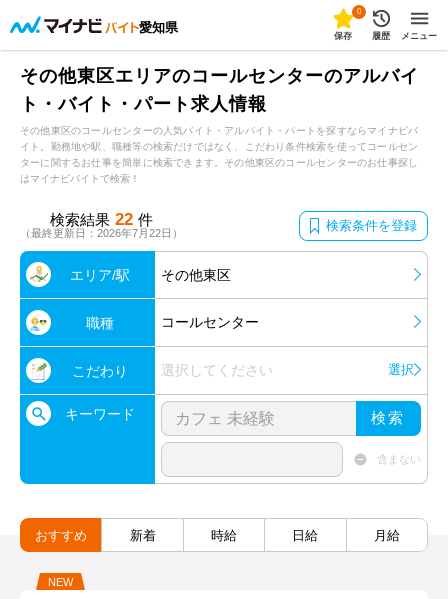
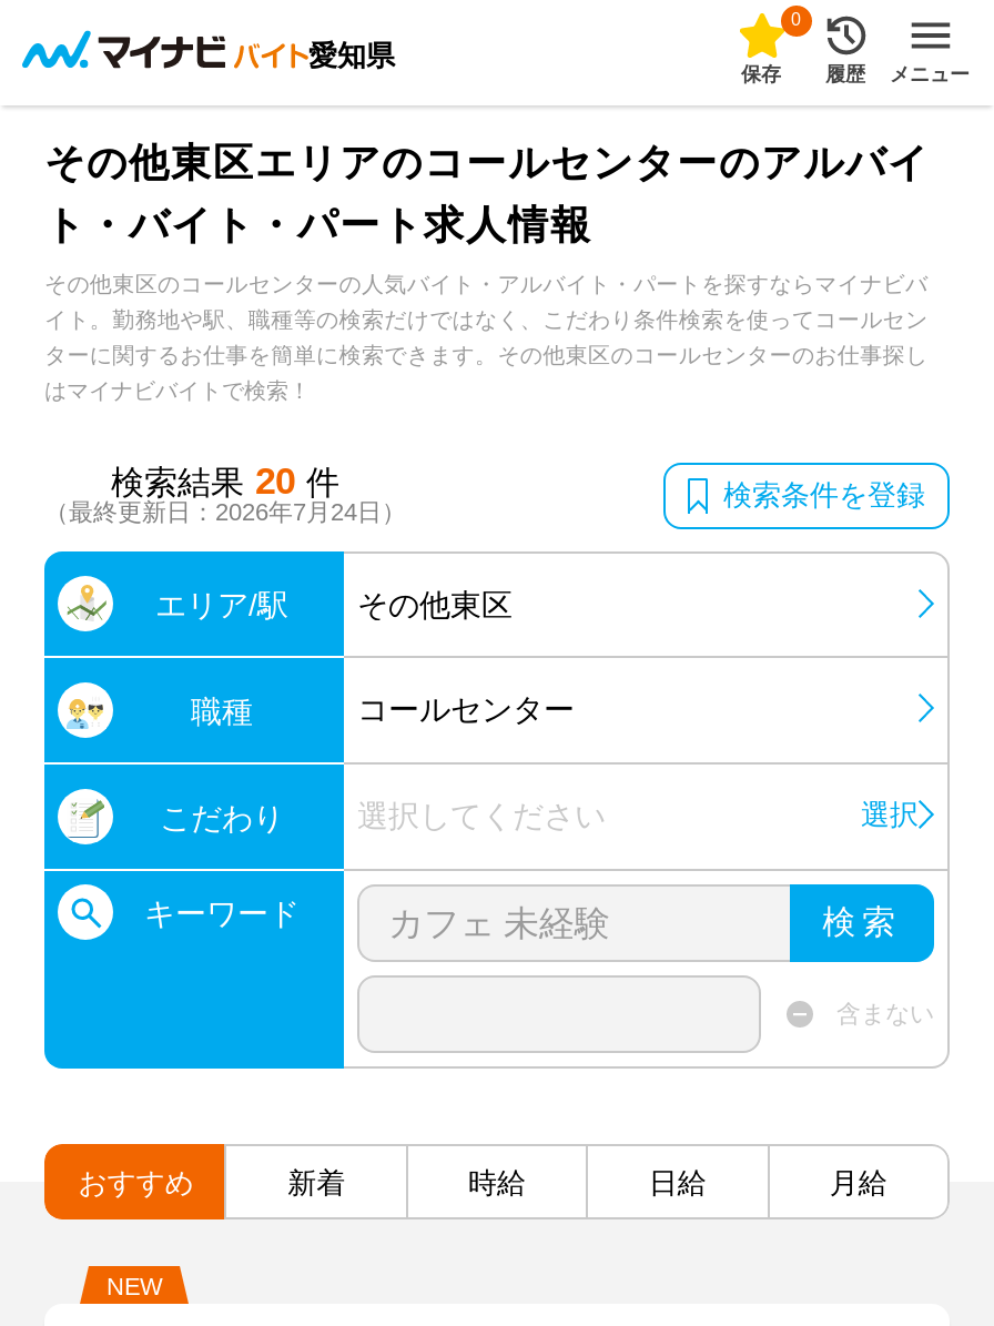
[50,210,153,229] 検索結果 22 件 -> [111,460,339,503] 検索結果 20 件
[20,227,183,239] （最終更新日：2026年7月22日） -> [44,498,406,525] （最終更新日：2026年7月24日）

